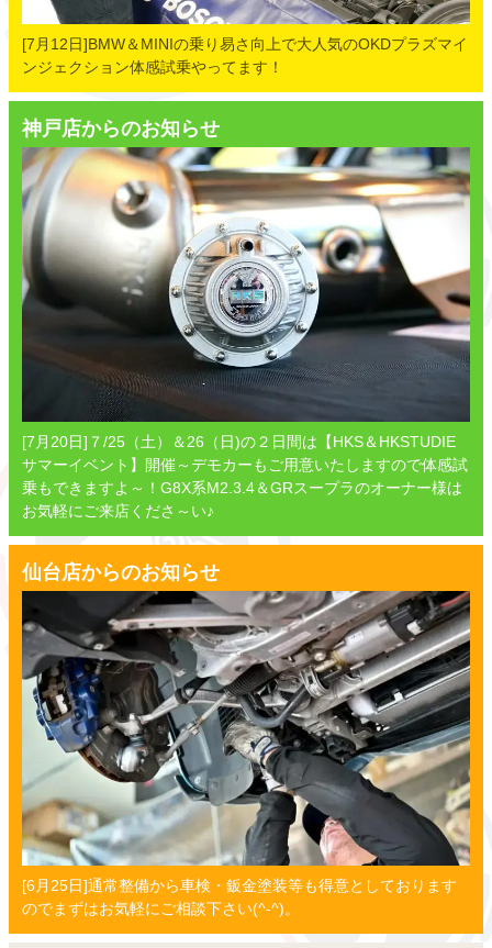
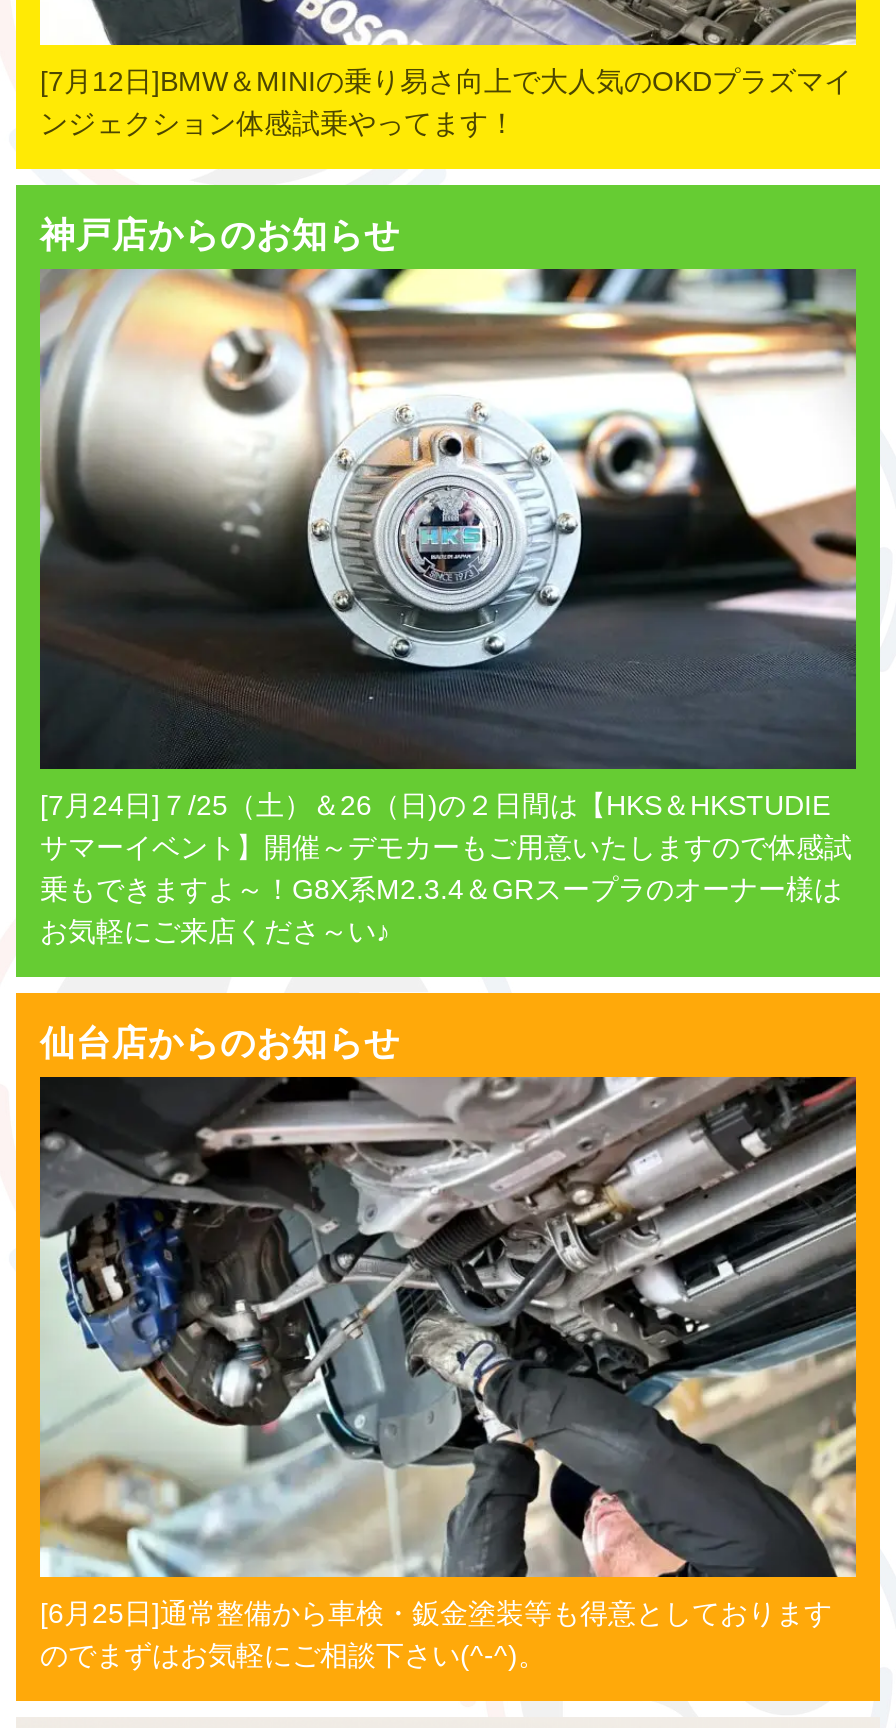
[22,433,456,451] [7月20日]７/25（土）＆26（日)の２日間は【HKS＆HKSTUDIE -> [40,789,830,821] [7月24日]７/25（土）＆26（日)の２日間は【HKS＆HKSTUDIE

